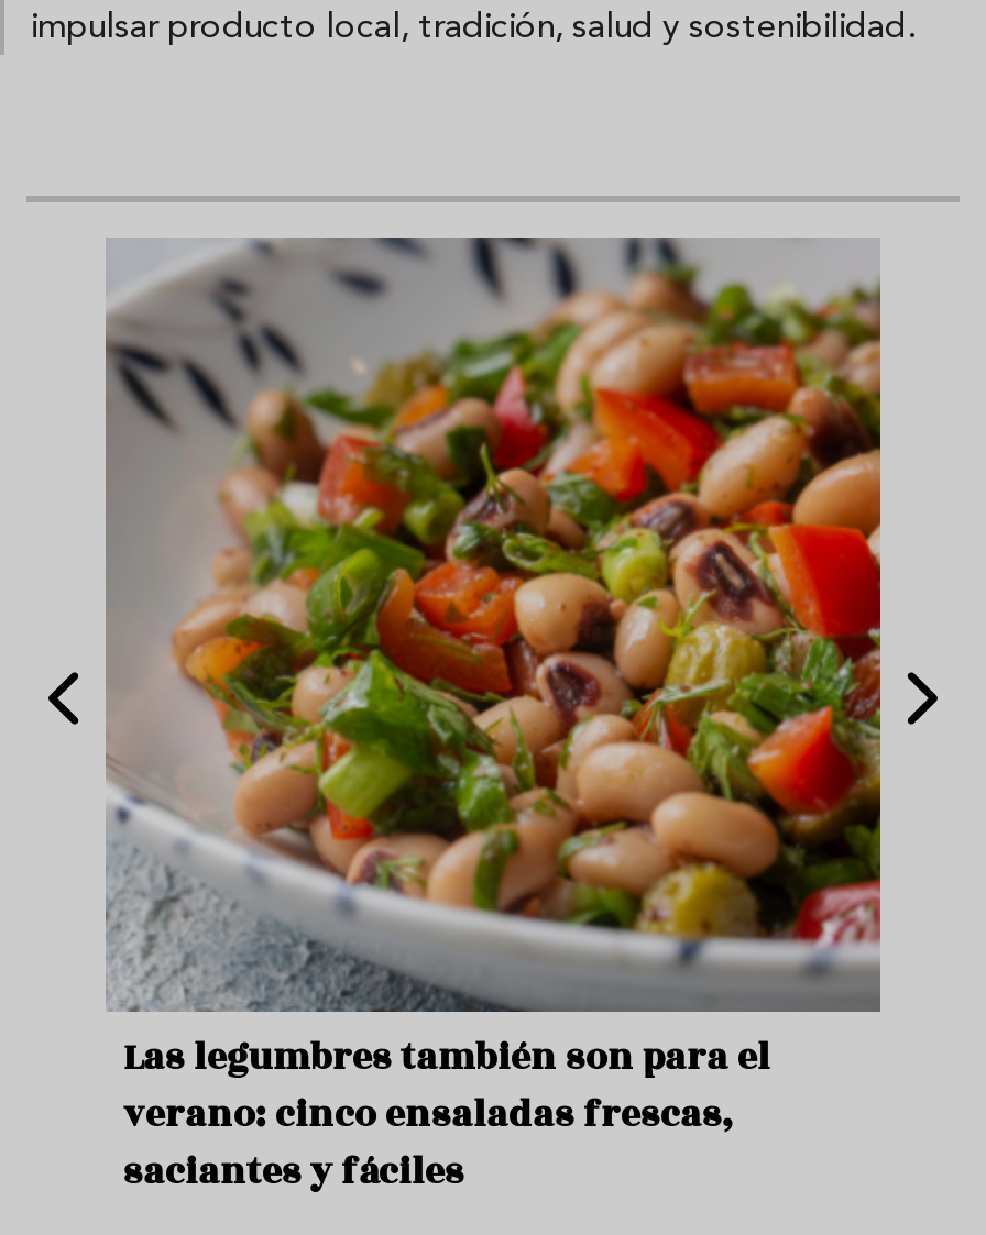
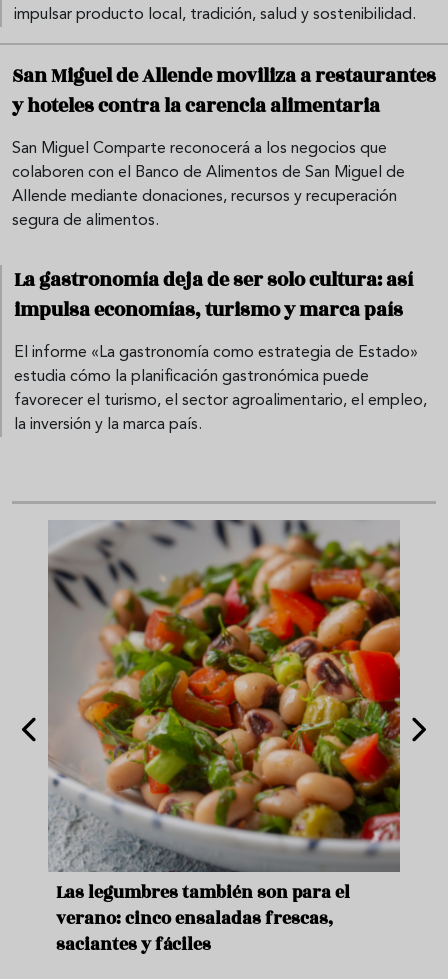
none -> [12,61,436,432] San Miguel de Allende moviliza a restaurantes | y hoteles contra la carencia alimentaria | San Miguel Comparte reconocerá a los negocios que | colaboren con el Banco de Alimentos de San Miguel de | Allende mediante donaciones, recursos y recuperación | segura de alimentos. | La gastronomía deja de ser solo cultura: así | impulsa economías, turismo y marca país | El informe «La gastronomía como estrategia de Estado» | estudia cómo la planificación gastronómica puede | favorecer el turismo, el sector agroalimentario, el empleo, | la inversión y la marca país.

